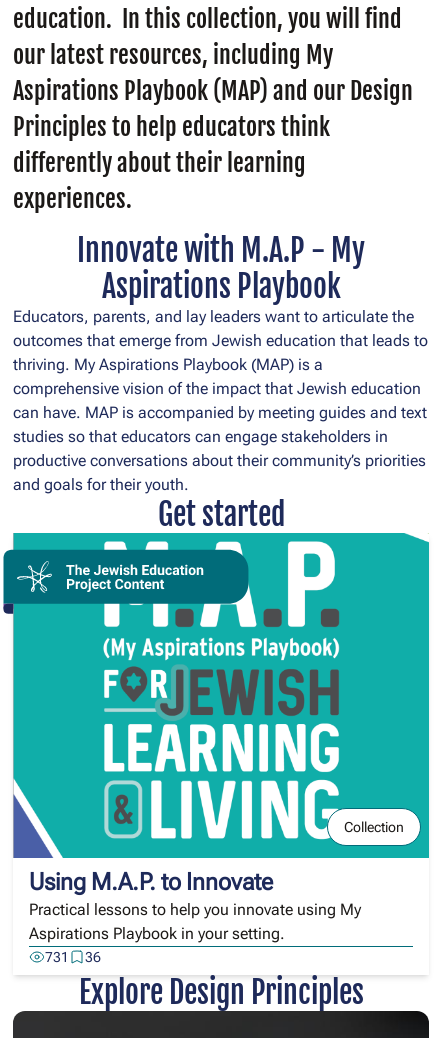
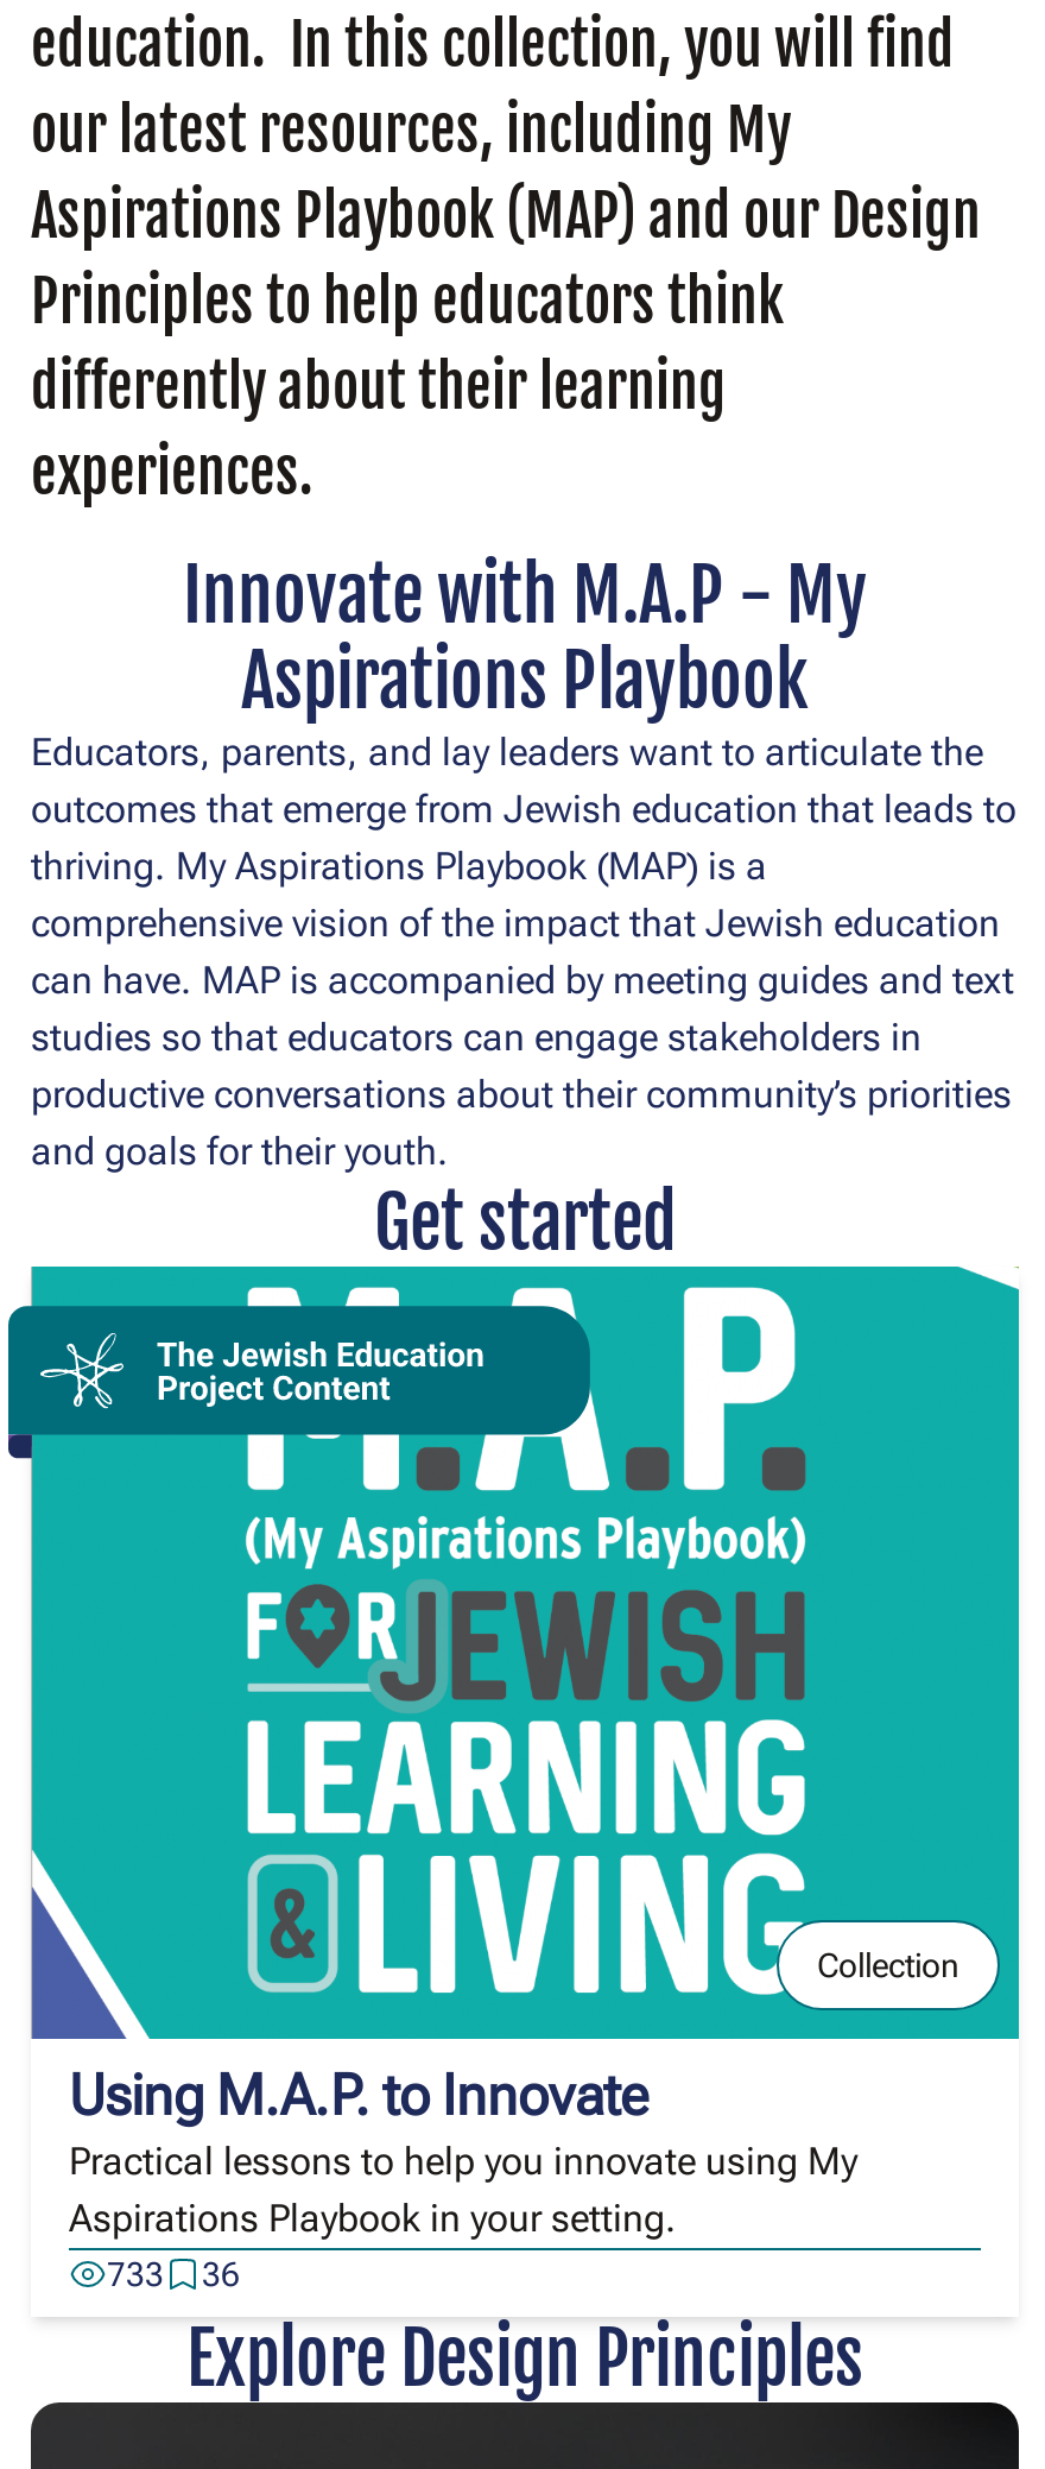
[45,949,101,965] 731 36 -> [107,2255,240,2293] 733 36

